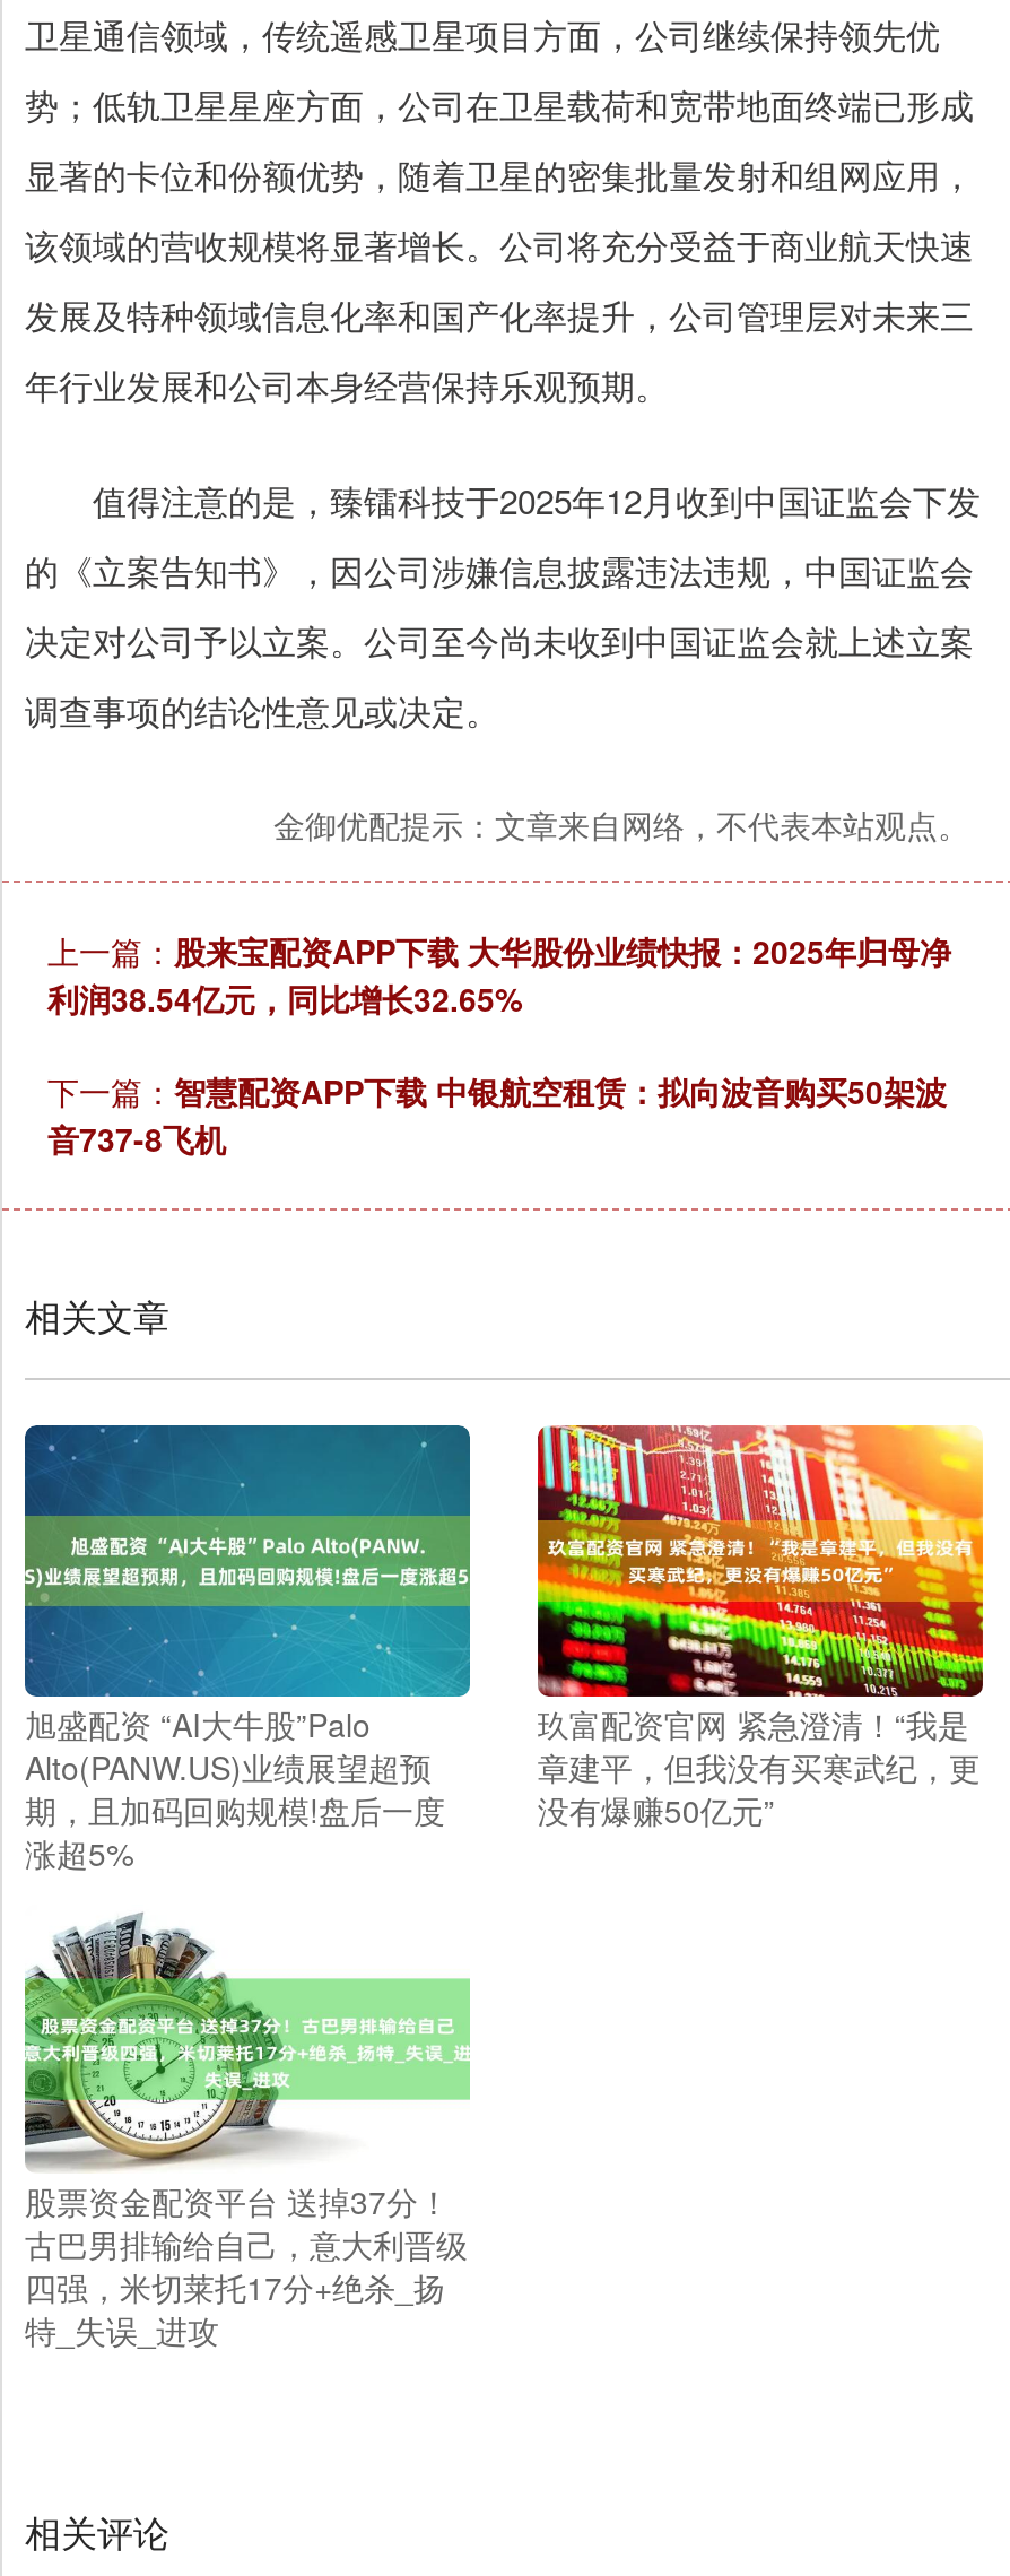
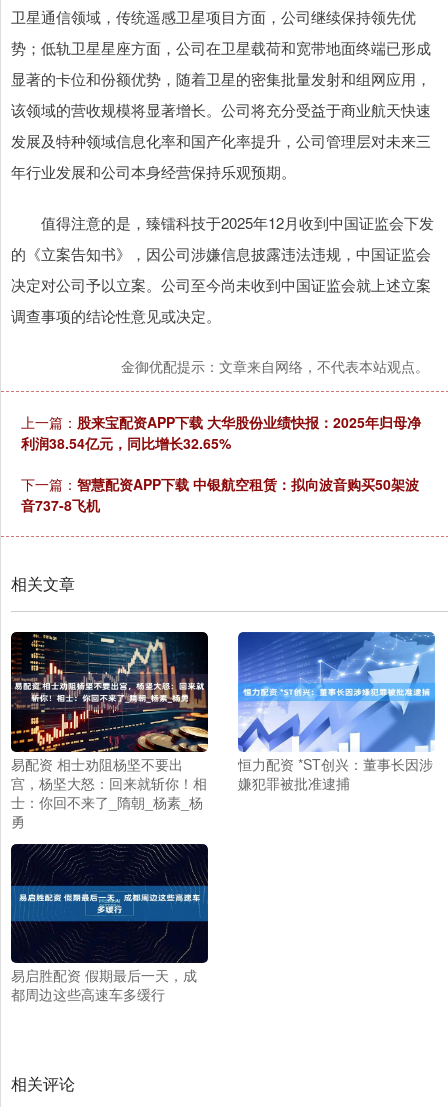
[23,1423,472,1875] [image] | 旭盛配资 “AI大牛股”Palo | Alto(PANW.US)业绩展望超预 | 期，且加码回购规模!盘后一度 | 涨超5% -> [10,631,209,831] [image] | 易配资 相士劝阻杨坚不要出 | 宫，杨坚大怒：回来就斩你！相 | 士：你回不来了_隋朝_杨素_杨 | 勇
[536,1423,985,1683] [image] -> [237,631,436,708] [image]
[538,1701,980,1832] 玖富配资官网 紧急澄清！“我是 | 章建平，但我没有买寒武纪，更 | 没有爆赚50亿元” -> [238,754,433,793] 恒力配资 *ST创兴：董事长因涉 | 嫌犯罪被批准逮捕
[23,1934,470,2162] [image] -> [10,843,209,920] [image]
[25,2179,468,2353] 股票资金配资平台 送掉37分！ | 古巴男排输给自己，意大利晋级 | 四强，米切莱托17分+绝杀_扬 | 特_失误_进攻 -> [11,965,197,1004] 易启胜配资 假期最后一天，成 | 都周边这些高速车多缓行

